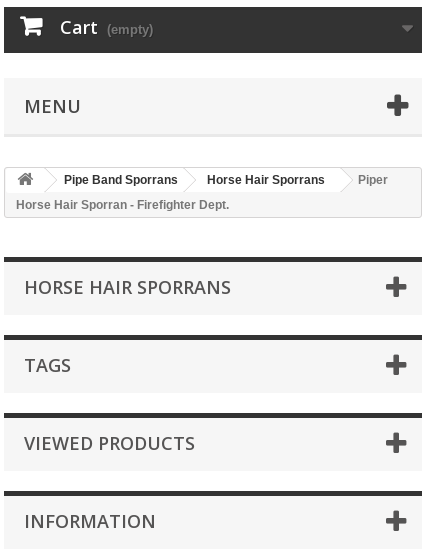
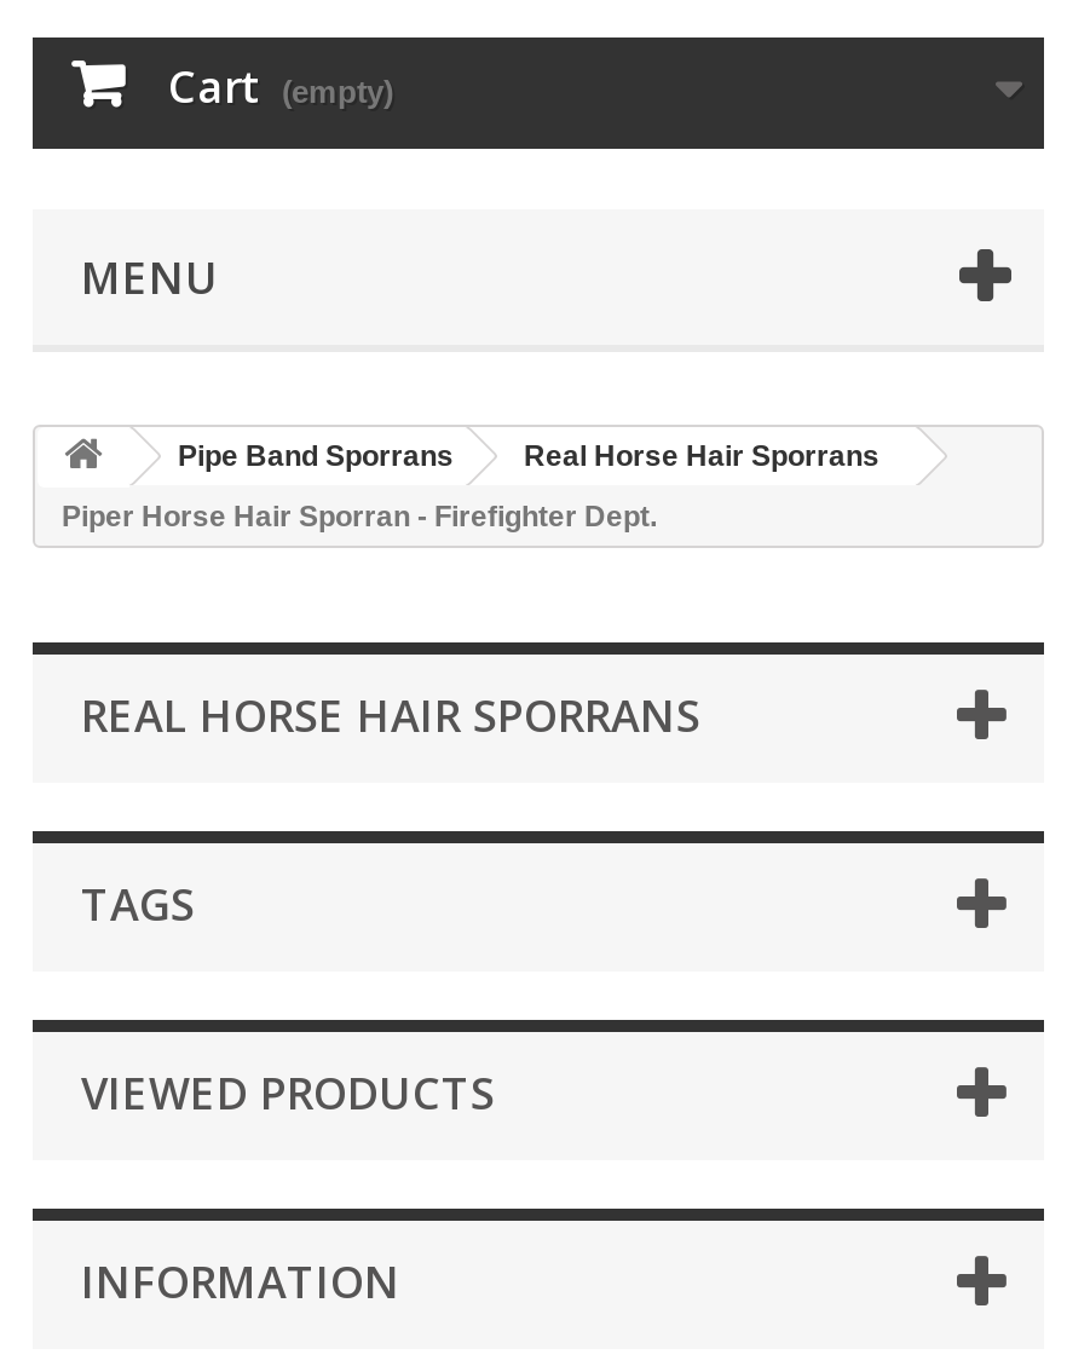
[207,173,388,187] Horse Hair Sporrans | Piper -> [524,439,879,473] Real Horse Hair Sporrans
[16,198,229,212] Horse Hair Sporran - Firefighter Dept. -> [62,500,657,534] Piper Horse Hair Sporran - Firefighter Dept.
[24,275,231,299] HORSE HAIR SPORRANS -> [81,686,700,744] REAL HORSE HAIR SPORRANS

